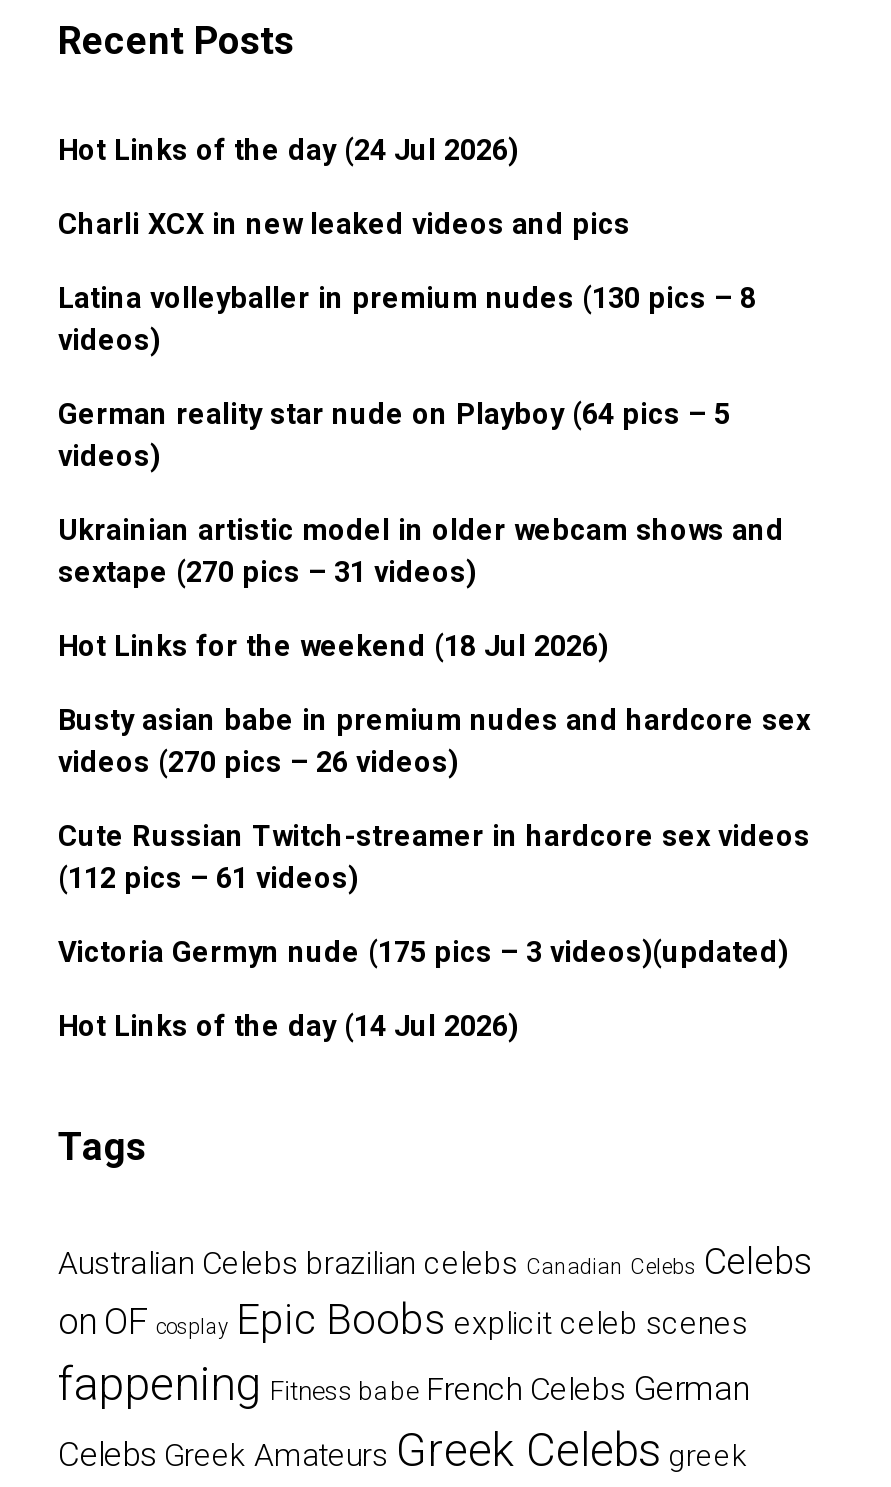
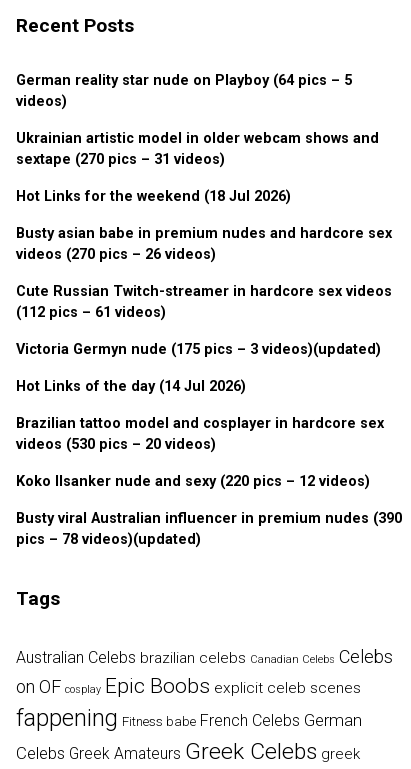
[58,134,756,358] Hot Links of the day (24 Jul 2026) | Charli XCX in new leaked videos and pics | Latina volleyballer in premium nudes (130 pics – 8 | videos) -> none
moved [58,398,810,1044] -> [16,72,392,395]: German reality star nude on Playboy (64 pics – 5 | videos) | Ukrainian artistic model in older webcam shows and | ... | Victoria Germyn nude (175 pics – 3 videos)(updated) | Hot Links of the day (14 Jul 2026)
none -> [16,415,402,548] Brazilian tattoo model and cosplayer in hardcore sex | videos (530 pics – 20 videos) | Koko Ilsanker nude and sexy (220 pics – 12 videos) | Busty viral Australian influencer in premium nudes (390 | pics – 78 videos)(updated)

